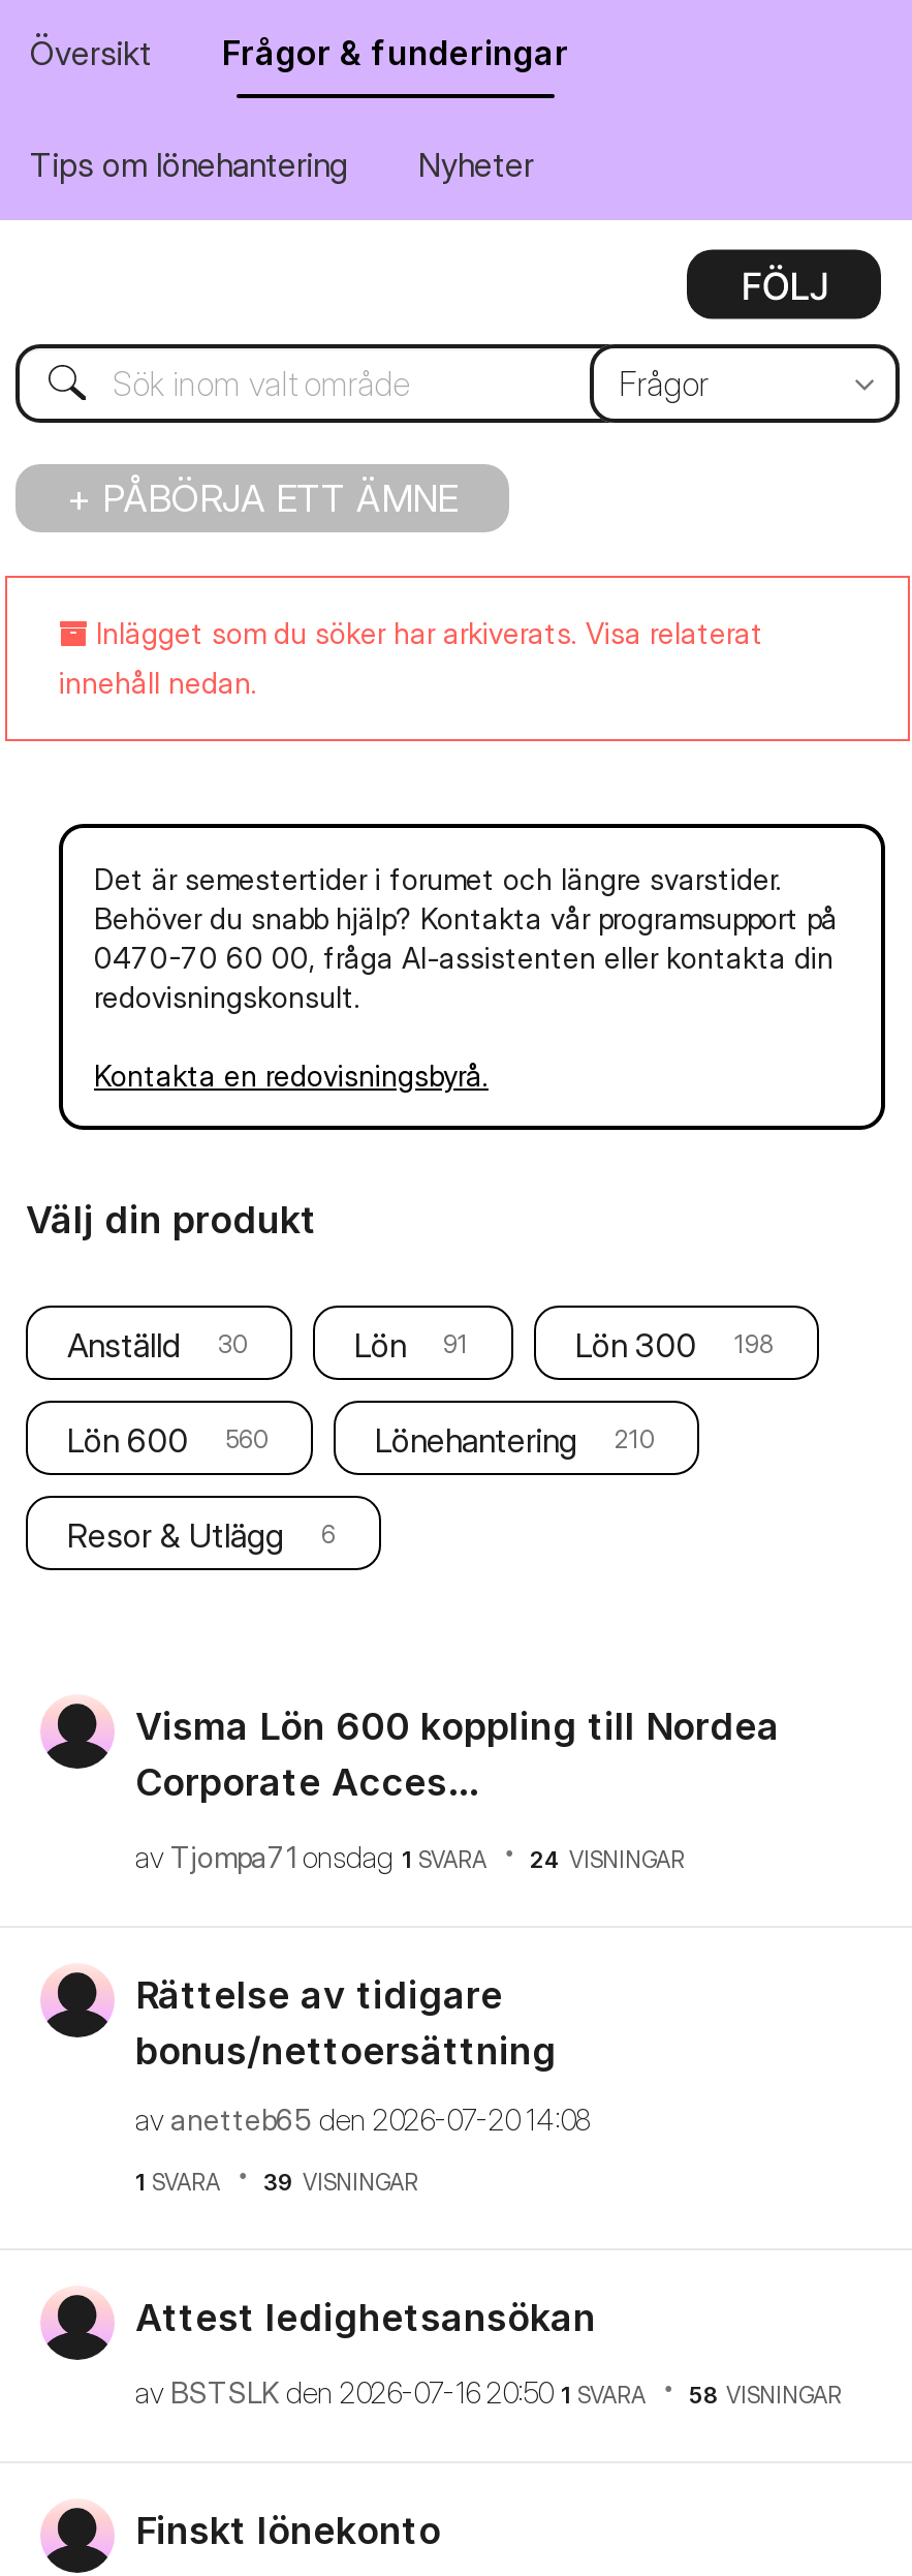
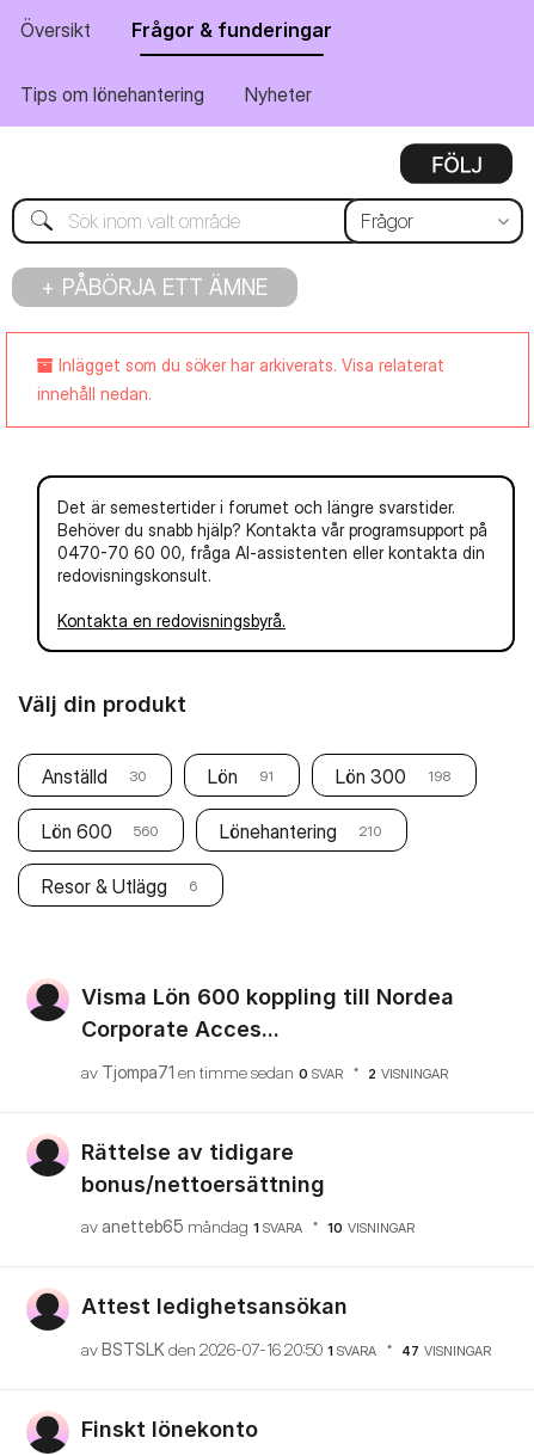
[135,1838,685,1873] av Tjompa71 onsdag 1 SVARA | 24 VISNINGAR -> [81,1061,448,1082] av Tjompa71 en timme sedan 0 SVAR | 2 VISNINGAR
[135,2100,590,2197] av anetteb65 den 2026-07-20 14:08 | 1 SVARA | 39 VISNINGAR -> [81,1216,415,1236] av anetteb65 måndag 1 SVARA | 10 VISNINGAR
[135,2373,842,2409] av BSTSLK den 2026-07-16 20:50 1 SVARA 58 VISNINGAR -> [81,1338,491,1359] av BSTSLK den 2026-07-16 20:50 1 SVARA 47 VISNINGAR

